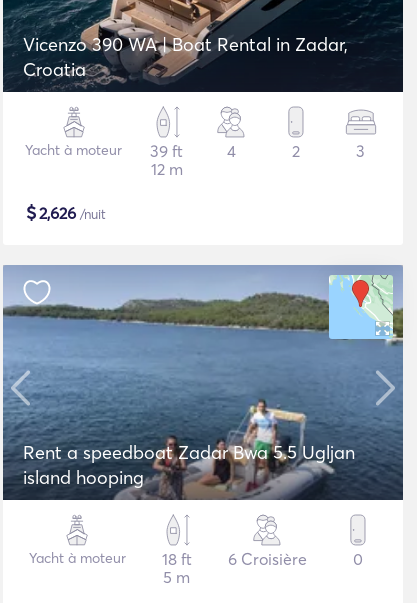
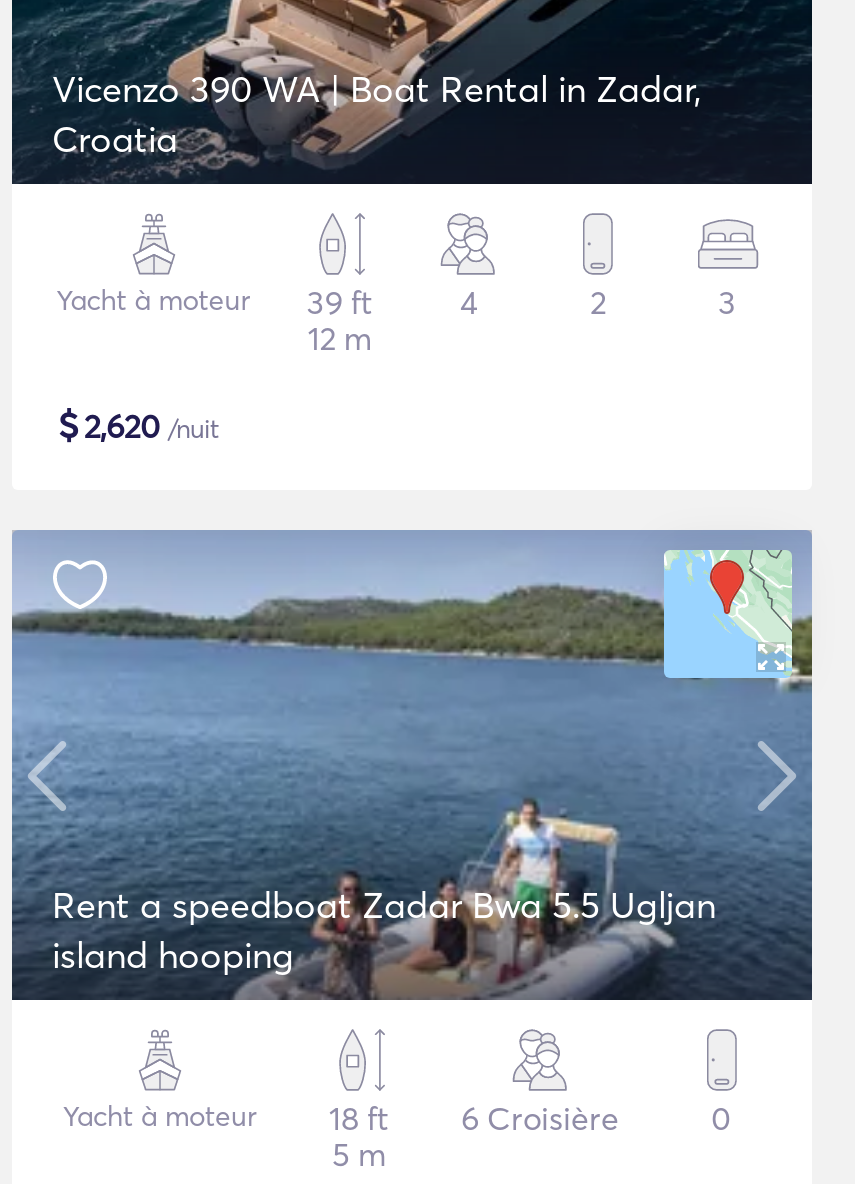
[26,201,106,224] $2,626 /nuit -> [58,402,220,448] $2,620 /nuit

